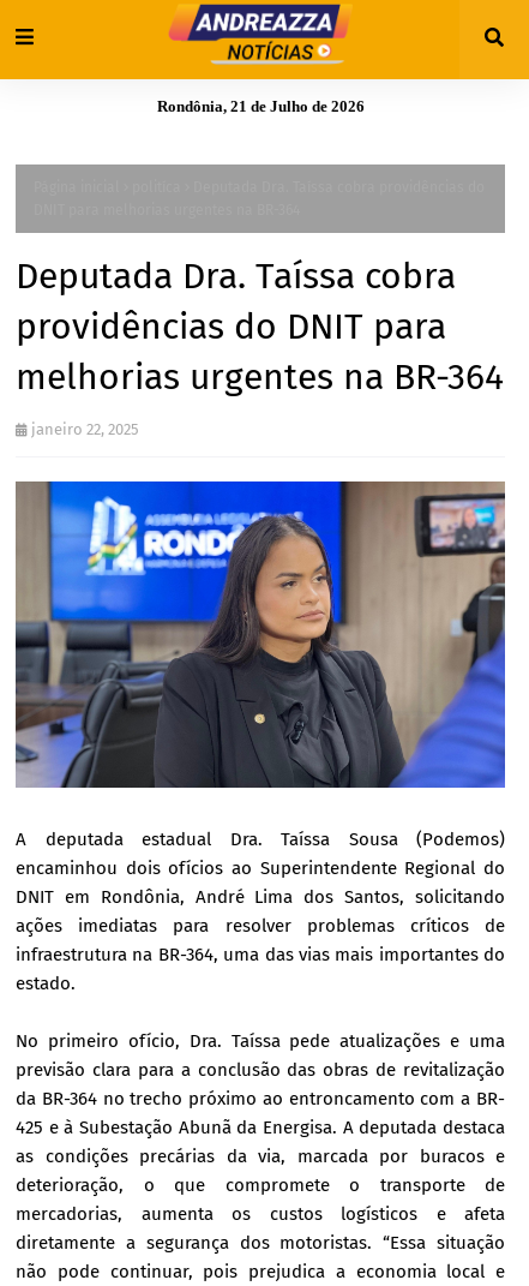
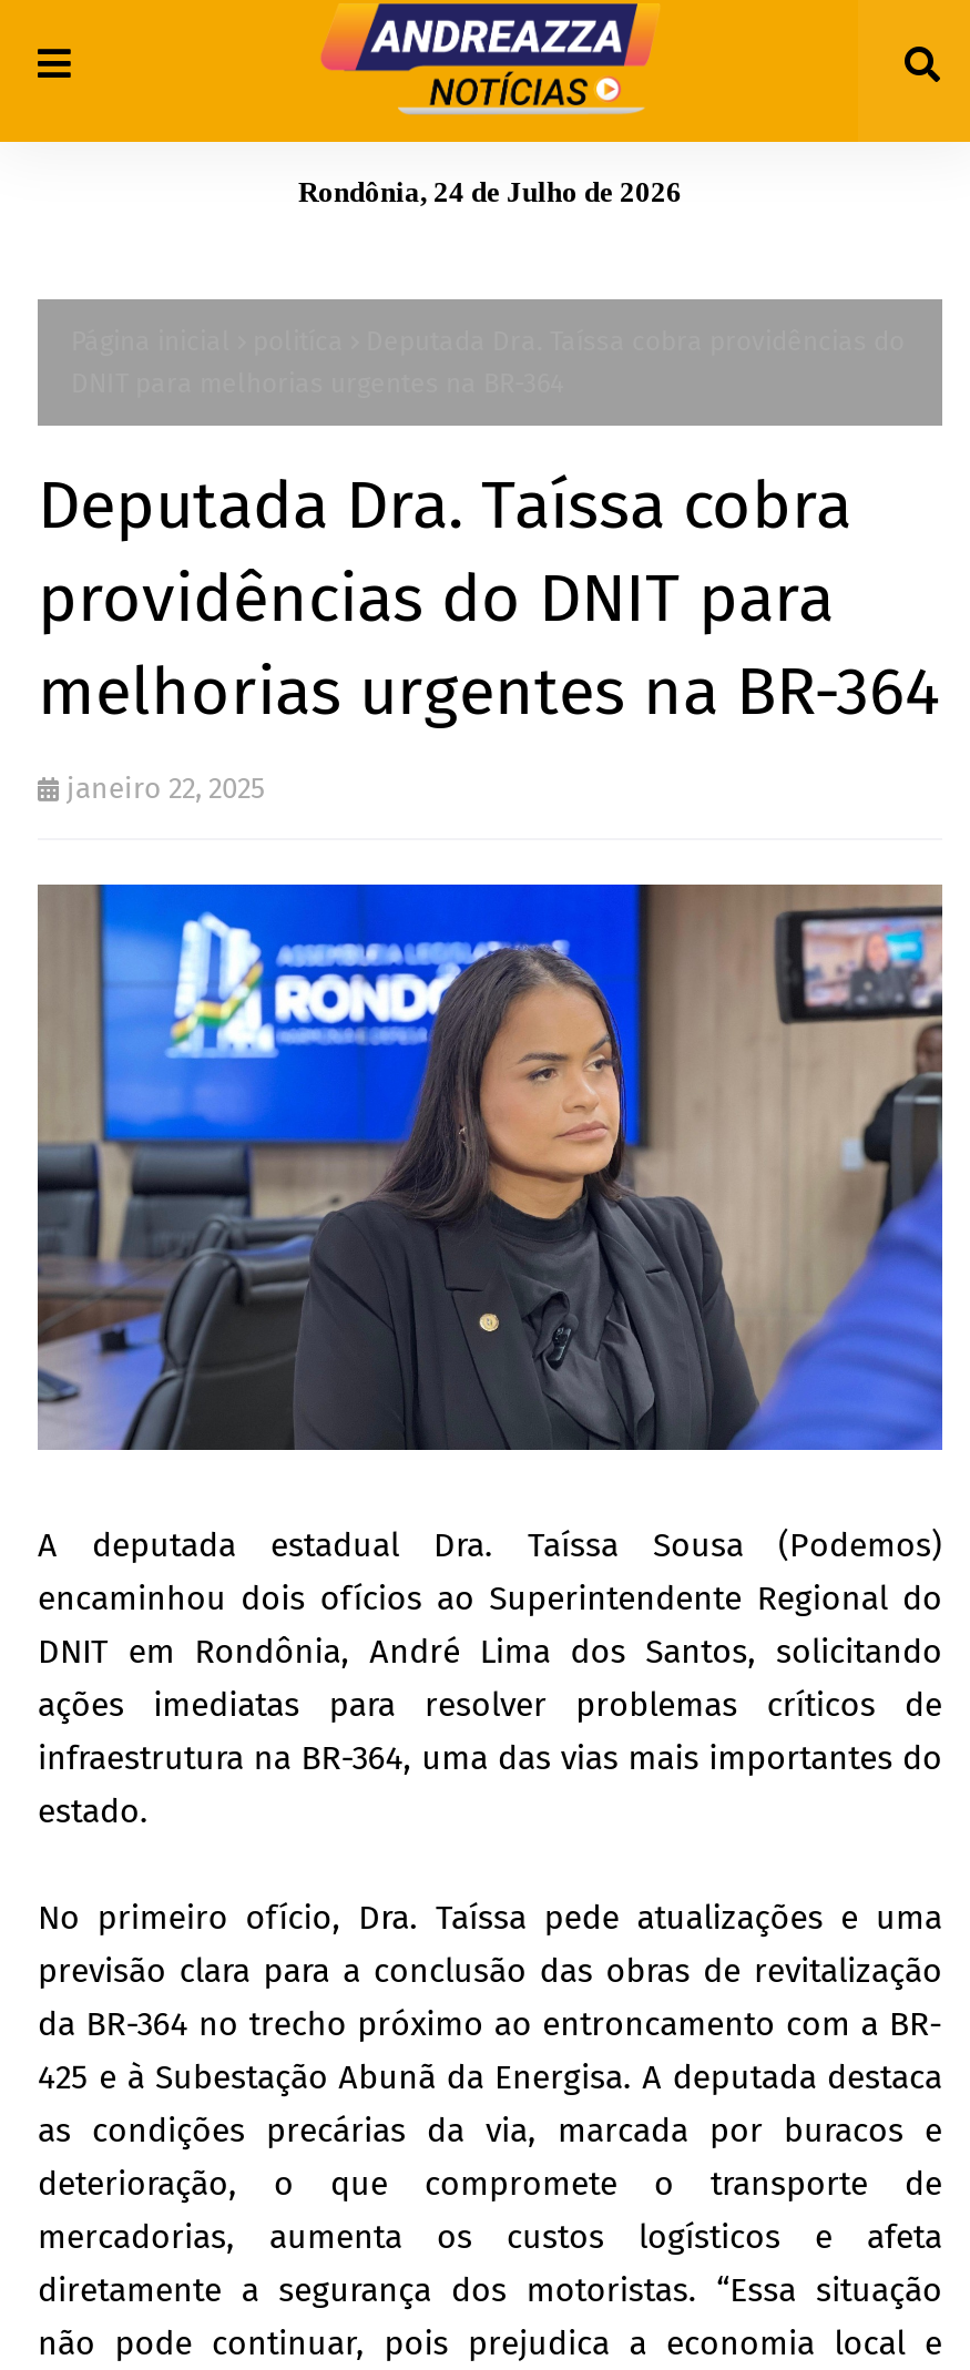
[157,97,364,115] Rondônia, 21 de Julho de 2026 -> [298,175,682,208] Rondônia, 24 de Julho de 2026

